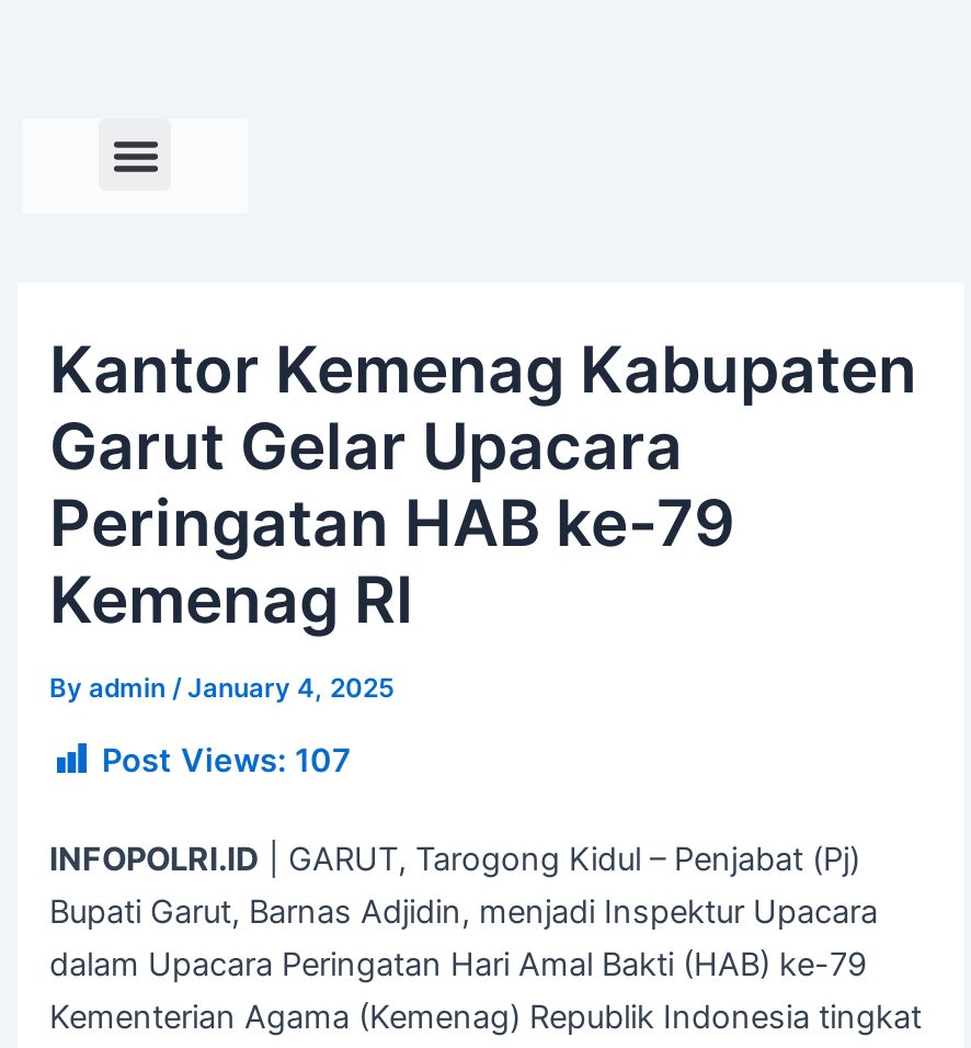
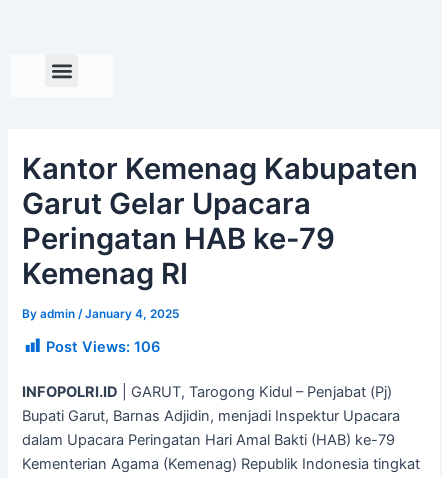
[102,742,352,781] Post Views: 107 -> [46,338,160,356] Post Views: 106

